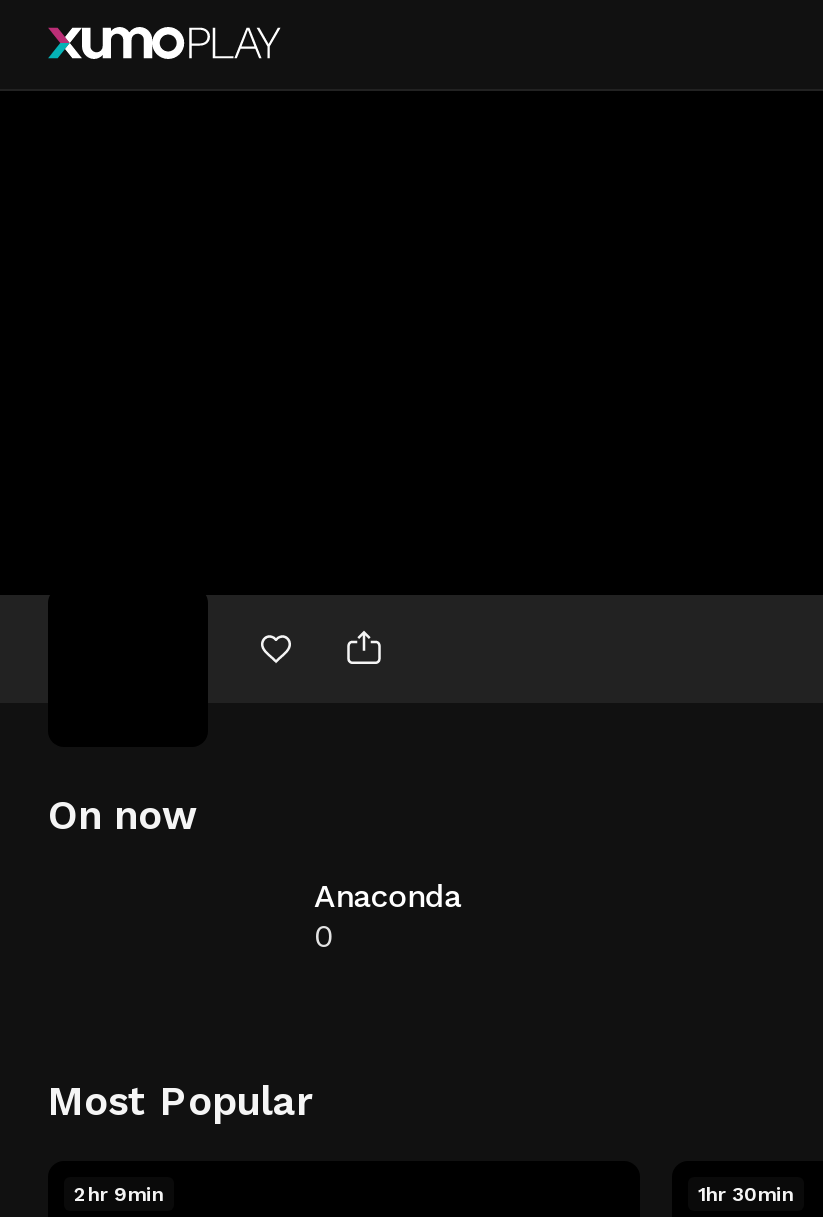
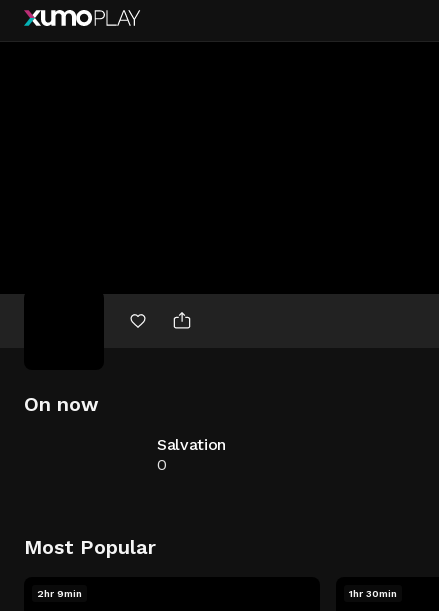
[314,877,461,915] Anaconda -> [157,435,226,454] Salvation

